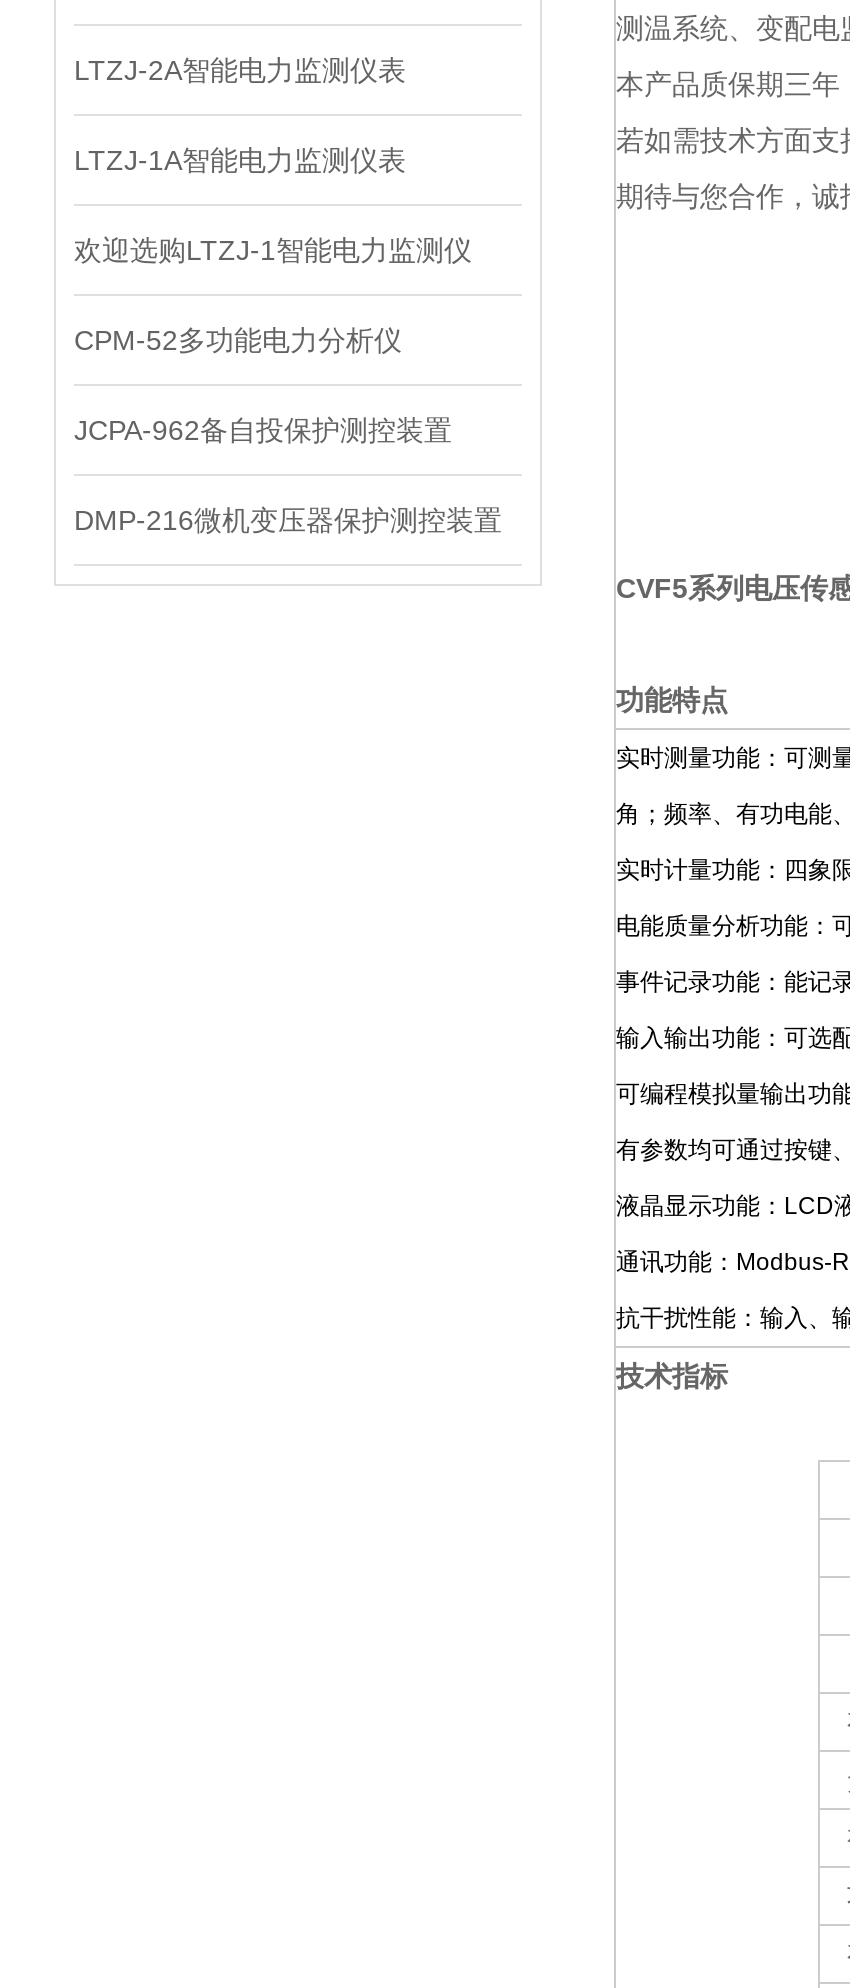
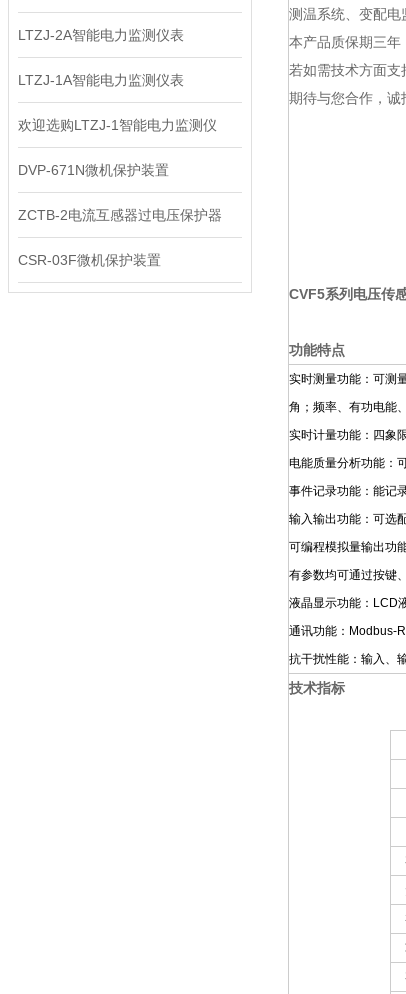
[74,324,402,356] CPM-52多功能电力分析仪 -> [18,162,169,178] DVP-671N微机保护装置
[74,414,452,446] JCPA-962备自投保护测控装置 -> [18,207,222,223] ZCTB-2电流互感器过电压保护器
[74,504,502,536] DMP-216微机变压器保护测控装置 -> [18,252,161,268] CSR-03F微机保护装置

